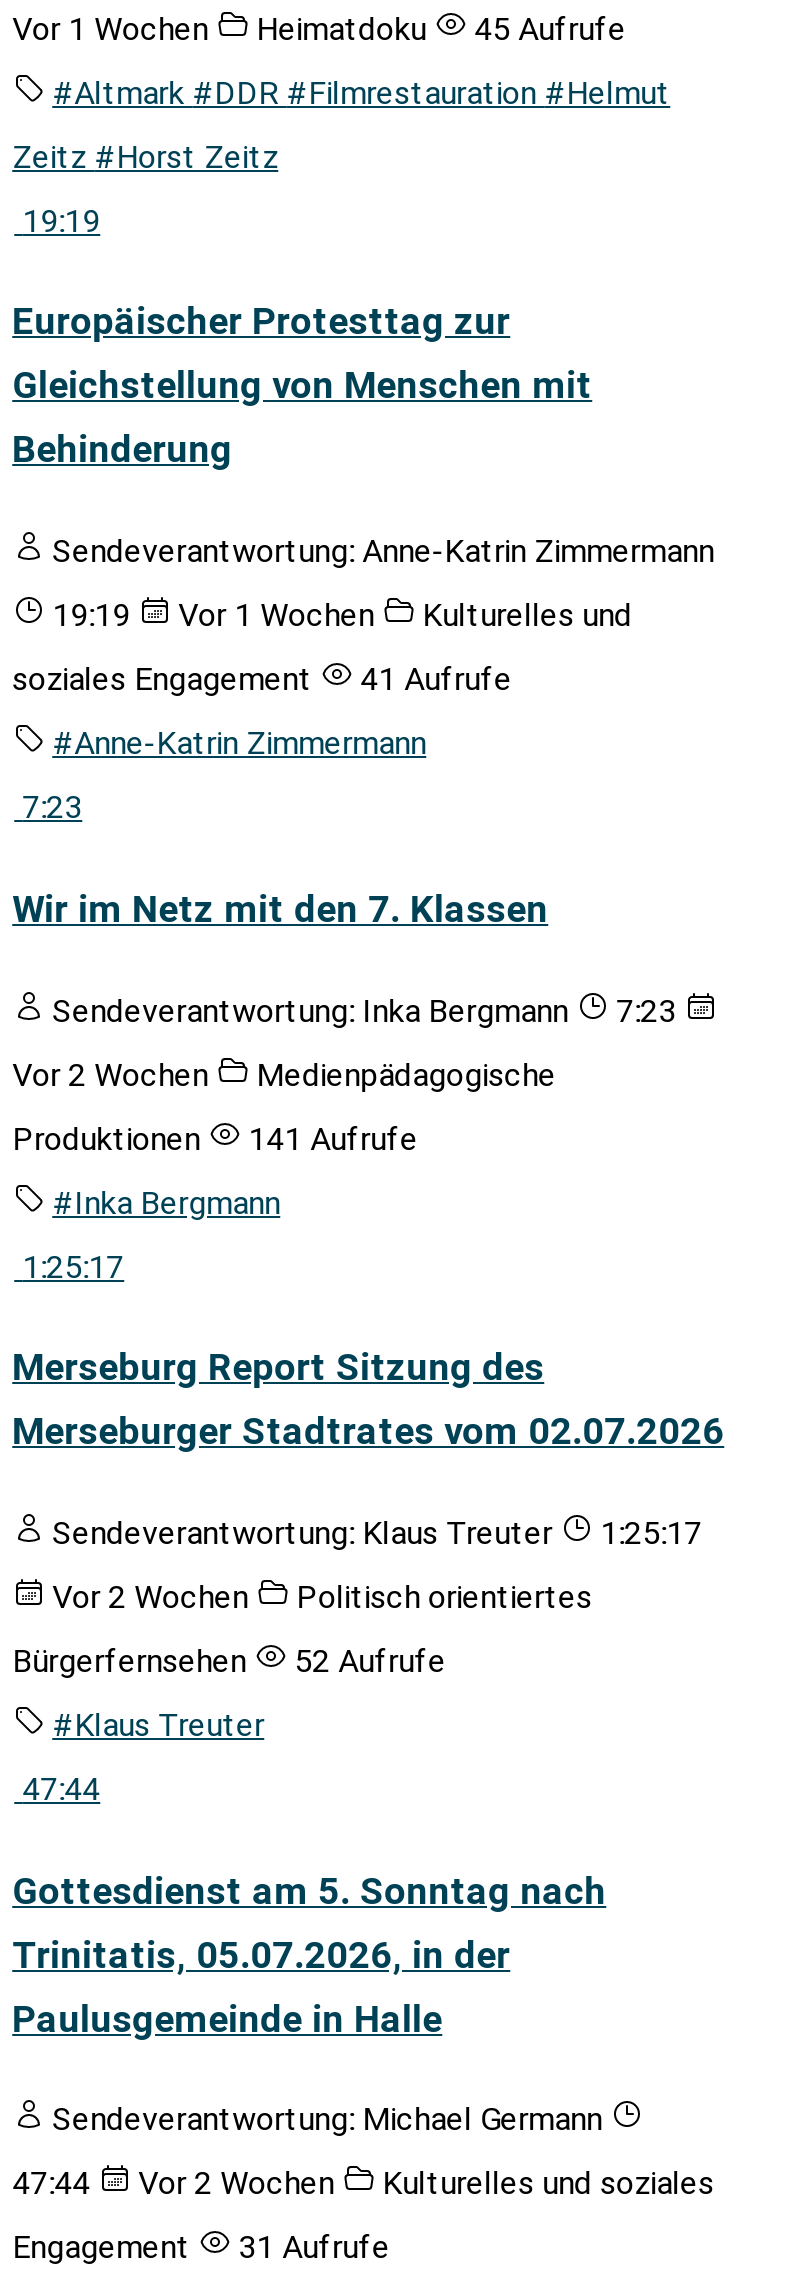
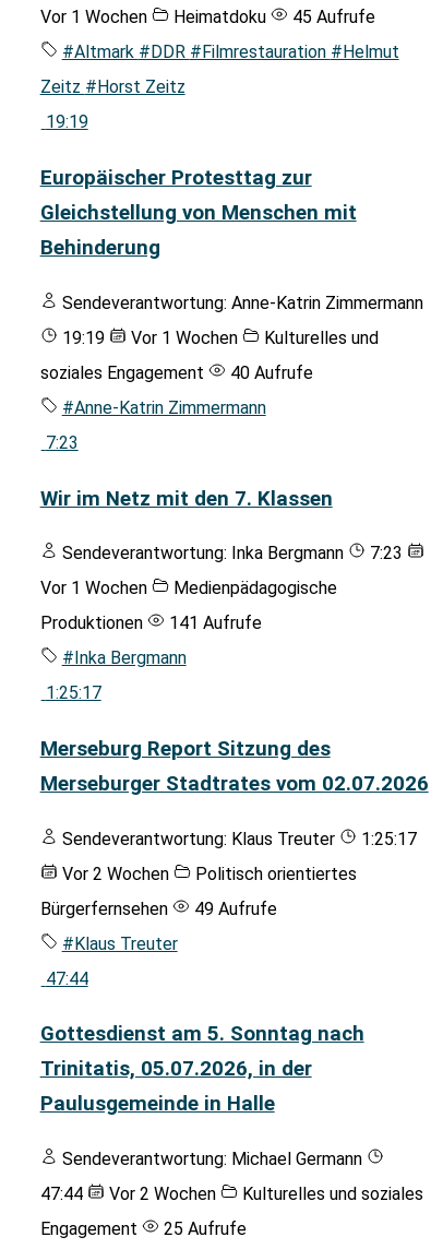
[12,661,512,699] soziales Engagement 41 Aufrufe -> [40,362,313,383] soziales Engagement 40 Aufrufe
[12,1056,556,1094] Vor 2 Wochen Medienpädagogische -> [40,578,337,599] Vor 1 Wochen Medienpädagogische
[12,1642,446,1680] Bürgerfernsehen 52 Aufrufe -> [40,898,277,919] Bürgerfernsehen 49 Aufrufe
[12,2229,390,2267] Engagement 31 Aufrufe -> [40,1219,246,1239] Engagement 25 Aufrufe

